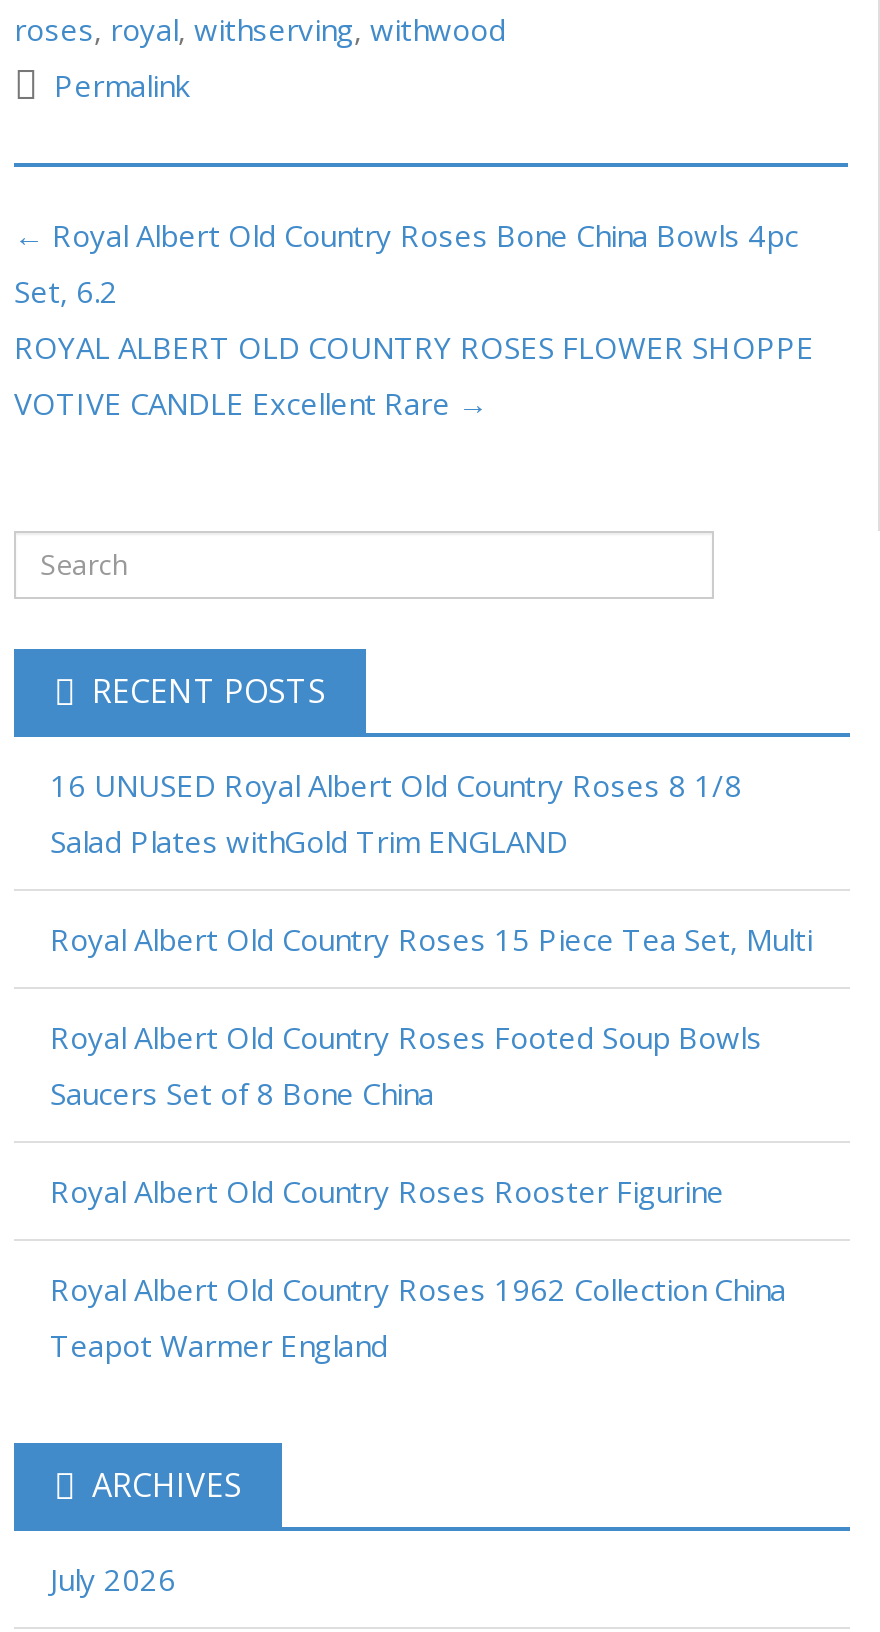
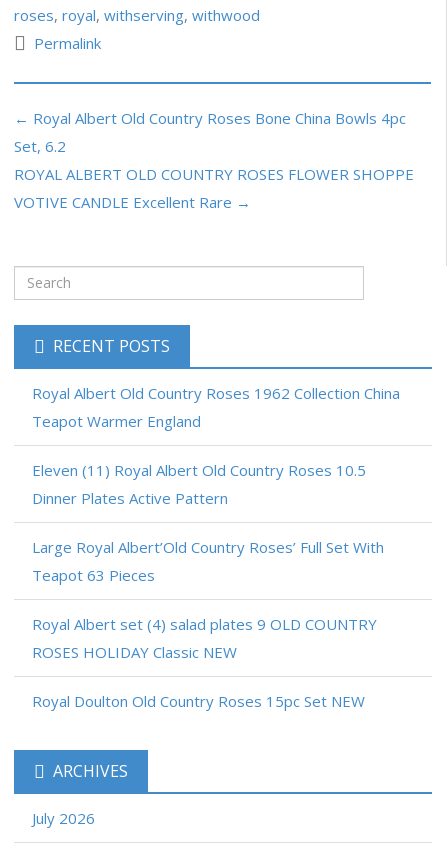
[50,765,812,1211] 16 UNUSED Royal Albert Old Country Roses 8 1/8 | Salad Plates withGold Trim ENGLAND | Royal Albert Old Country Roses 15 Piece Tea Set, Multi | Royal Albert Old Country Roses Footed Soup Bowls | Saucers Set of 8 Bone China | Royal Albert Old Country Roses Rooster Figurine -> none
moved [50,1269,786,1365] -> [32,383,400,431]: Royal Albert Old Country Roses 1962 Collection China | Teapot Warmer England
none -> [32,460,384,711] Eleven (11) Royal Albert Old Country Roses 10.5 | Dinner Plates Active Pattern | Large Royal Albert’Old Country Roses’ Full Set With | Teapot 63 Pieces | Royal Albert set (4) salad plates 9 OLD COUNTRY | ROSES HOLIDAY Classic NEW | Royal Doulton Old Country Roses 15pc Set NEW

